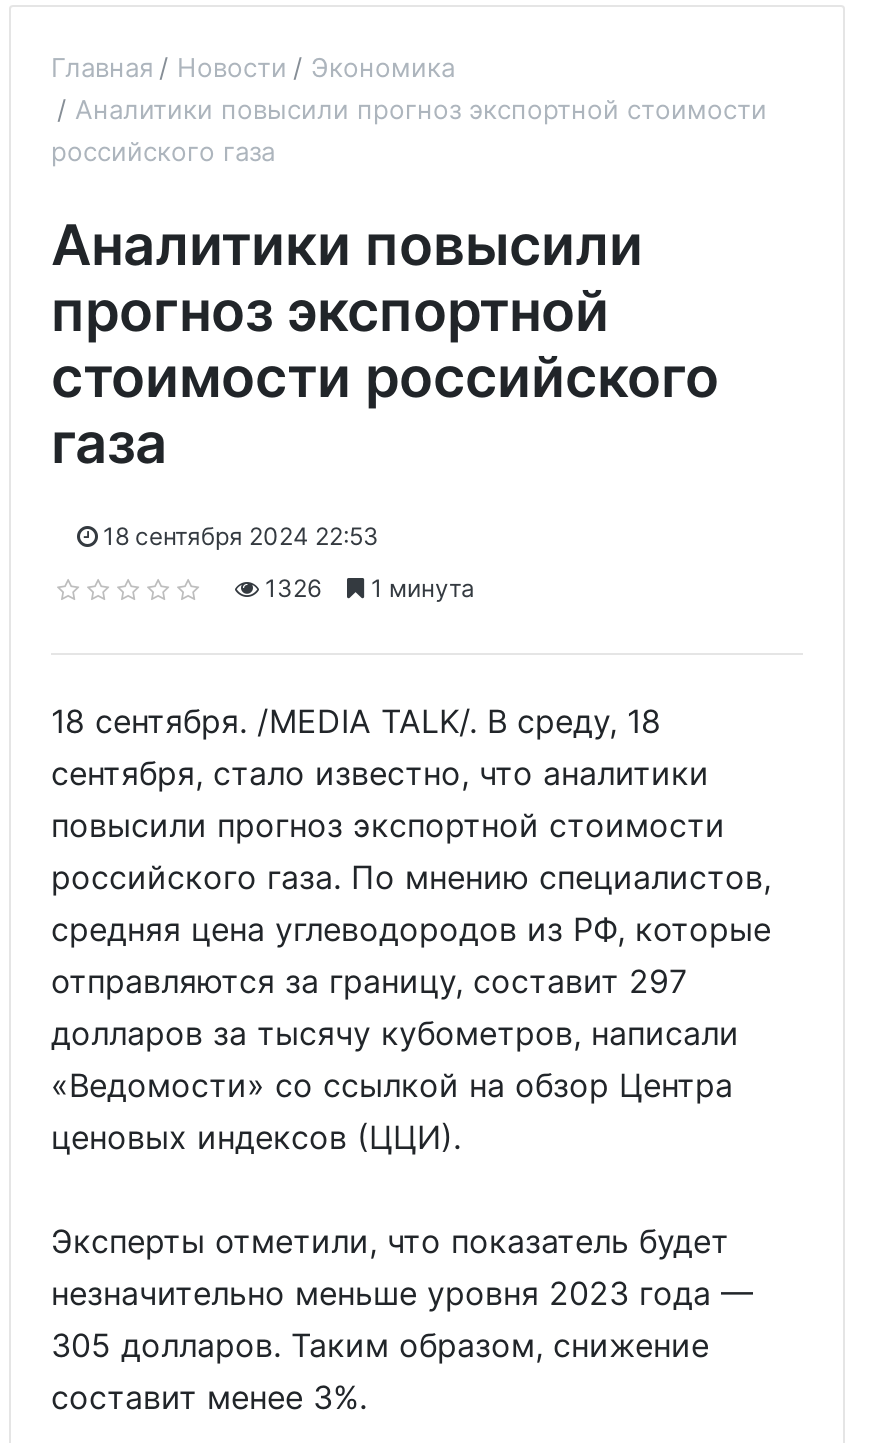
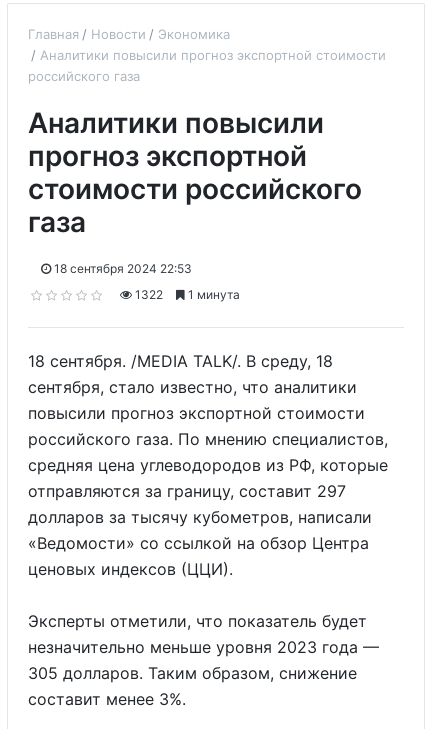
[259,573,321,603] 1326 -> [132,287,163,302] 1322

